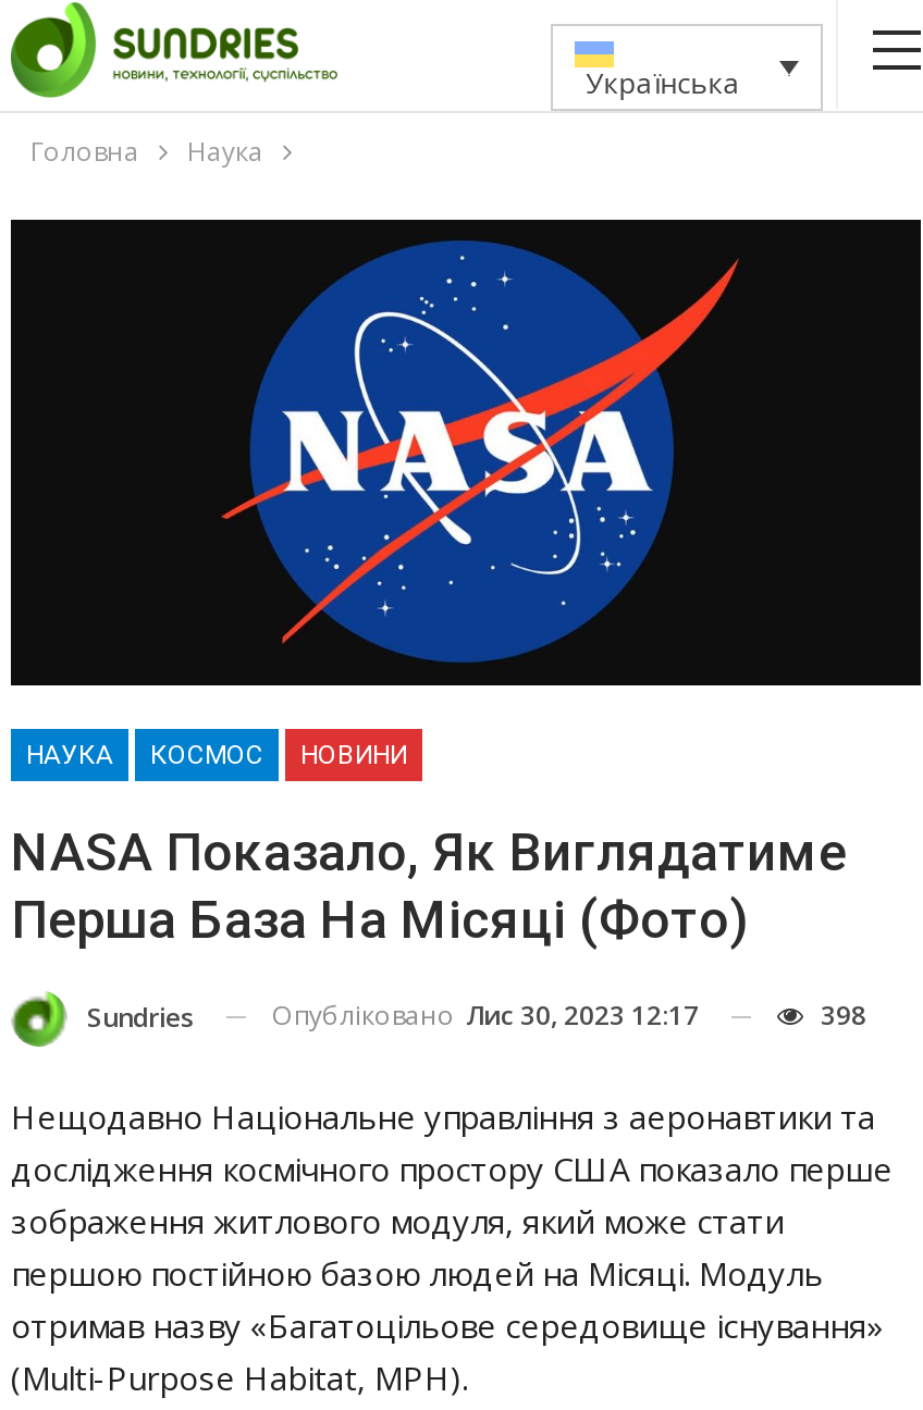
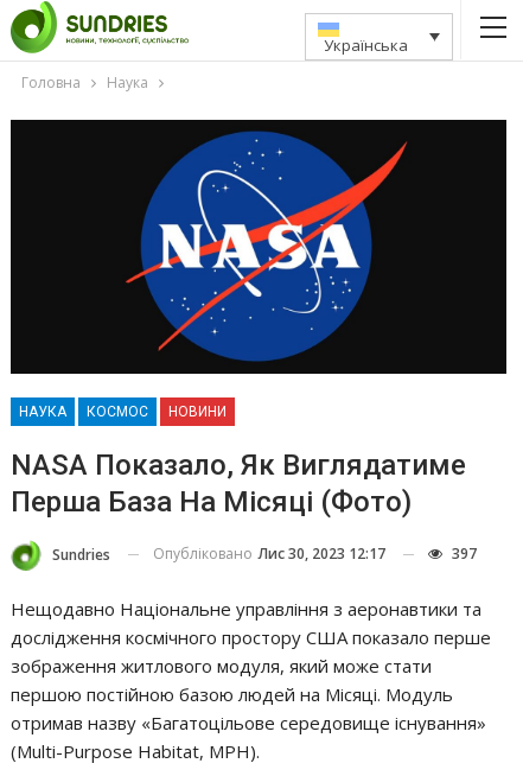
[821,997,866,1034] 398 -> [452,544,477,564] 397

